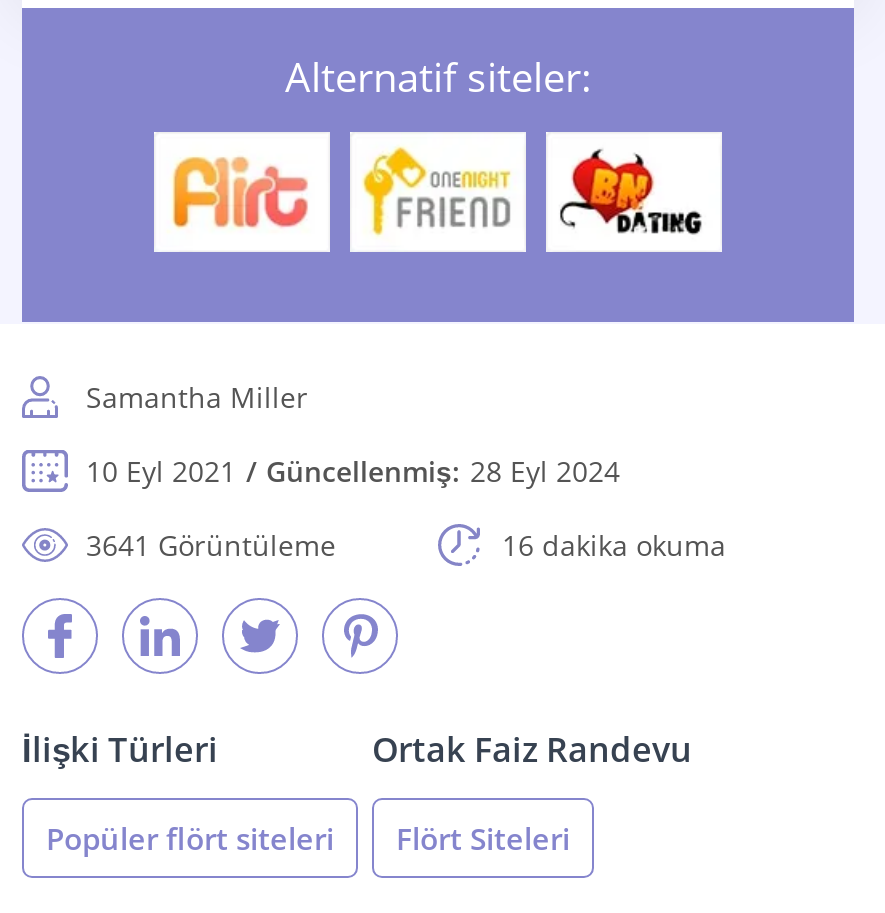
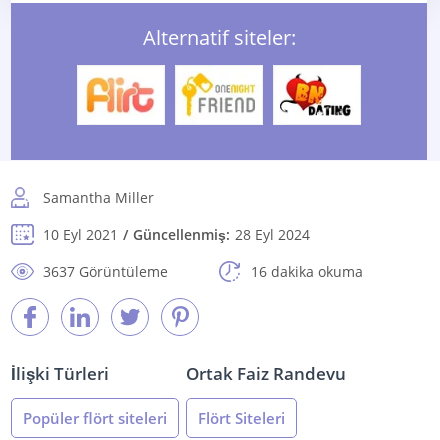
[86,526,336,564] 3641 Görüntüleme -> [43,262,168,281] 3637 Görüntüleme

